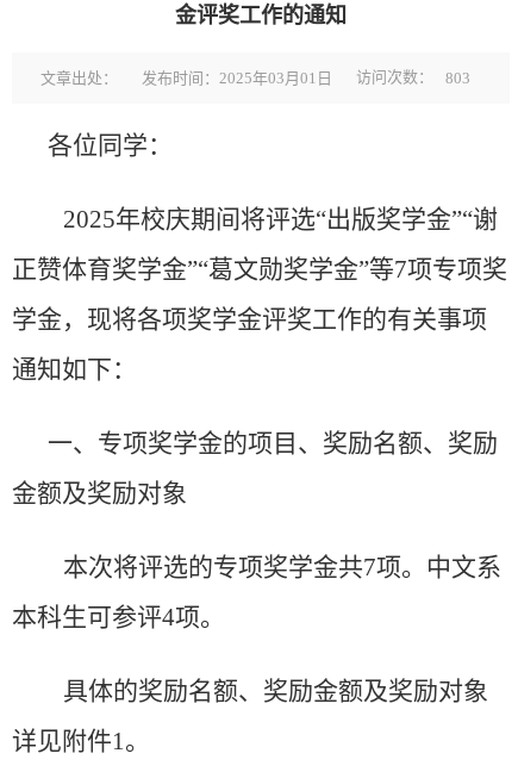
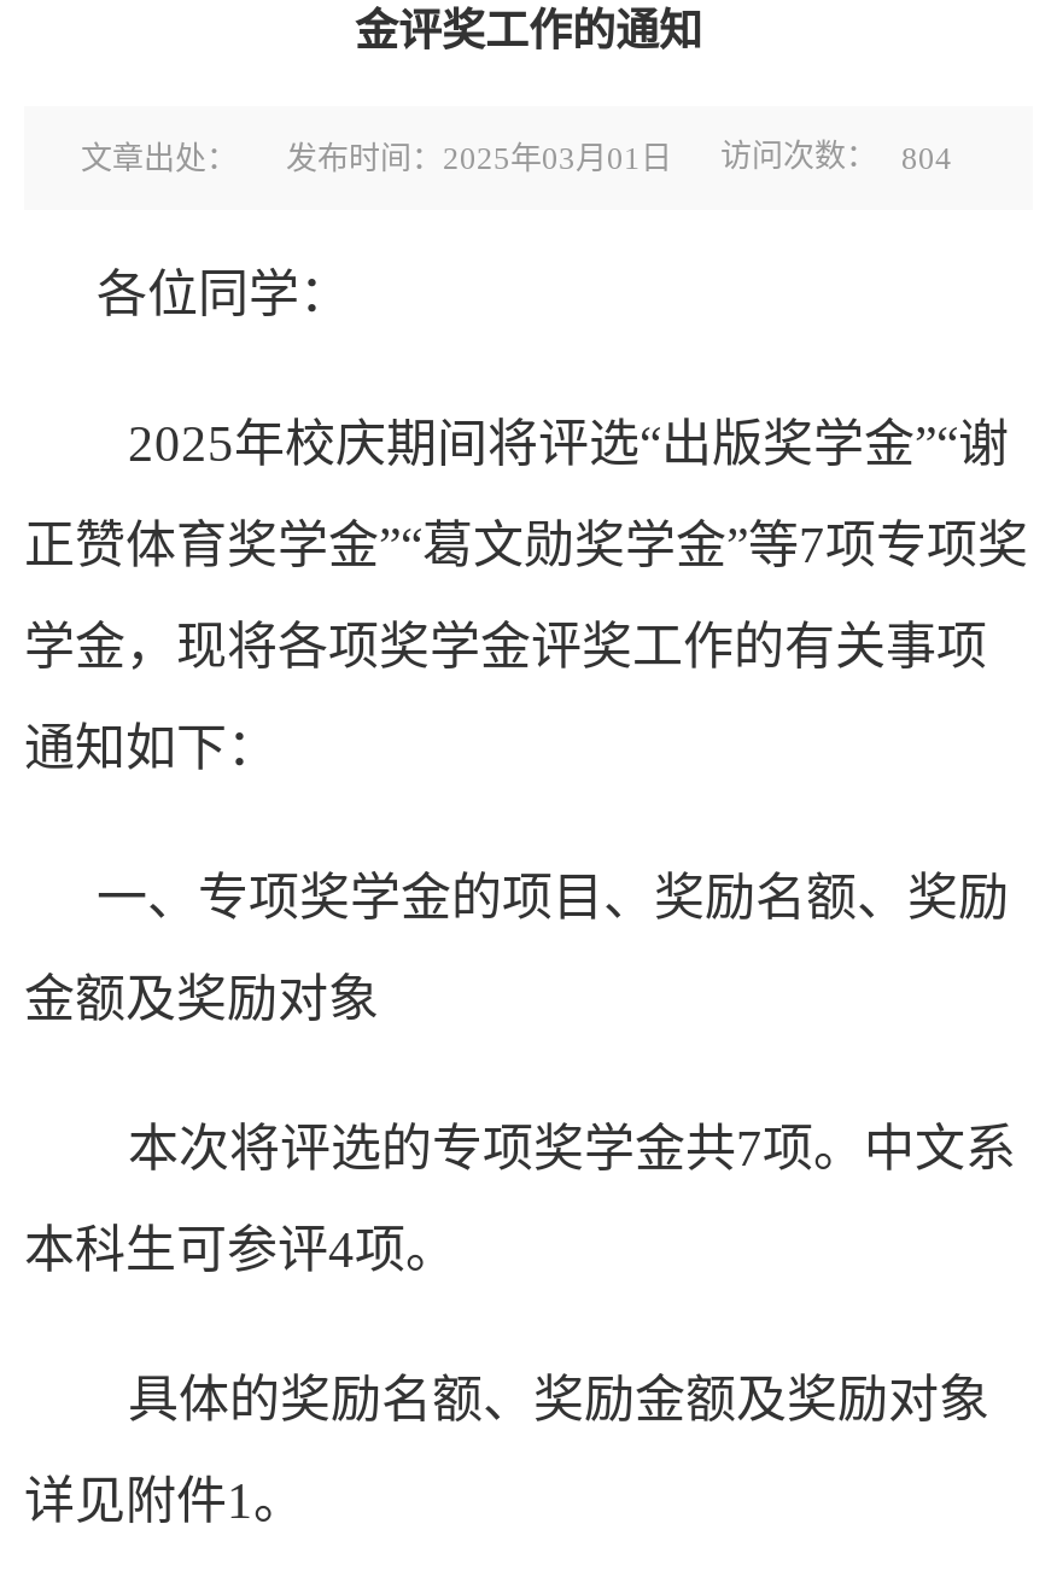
[40,68,470,87] 文章出处： 发布时间：2025年03月01日 访问次数： 803 -> [81,138,952,177] 文章出处： 发布时间：2025年03月01日 访问次数： 804

